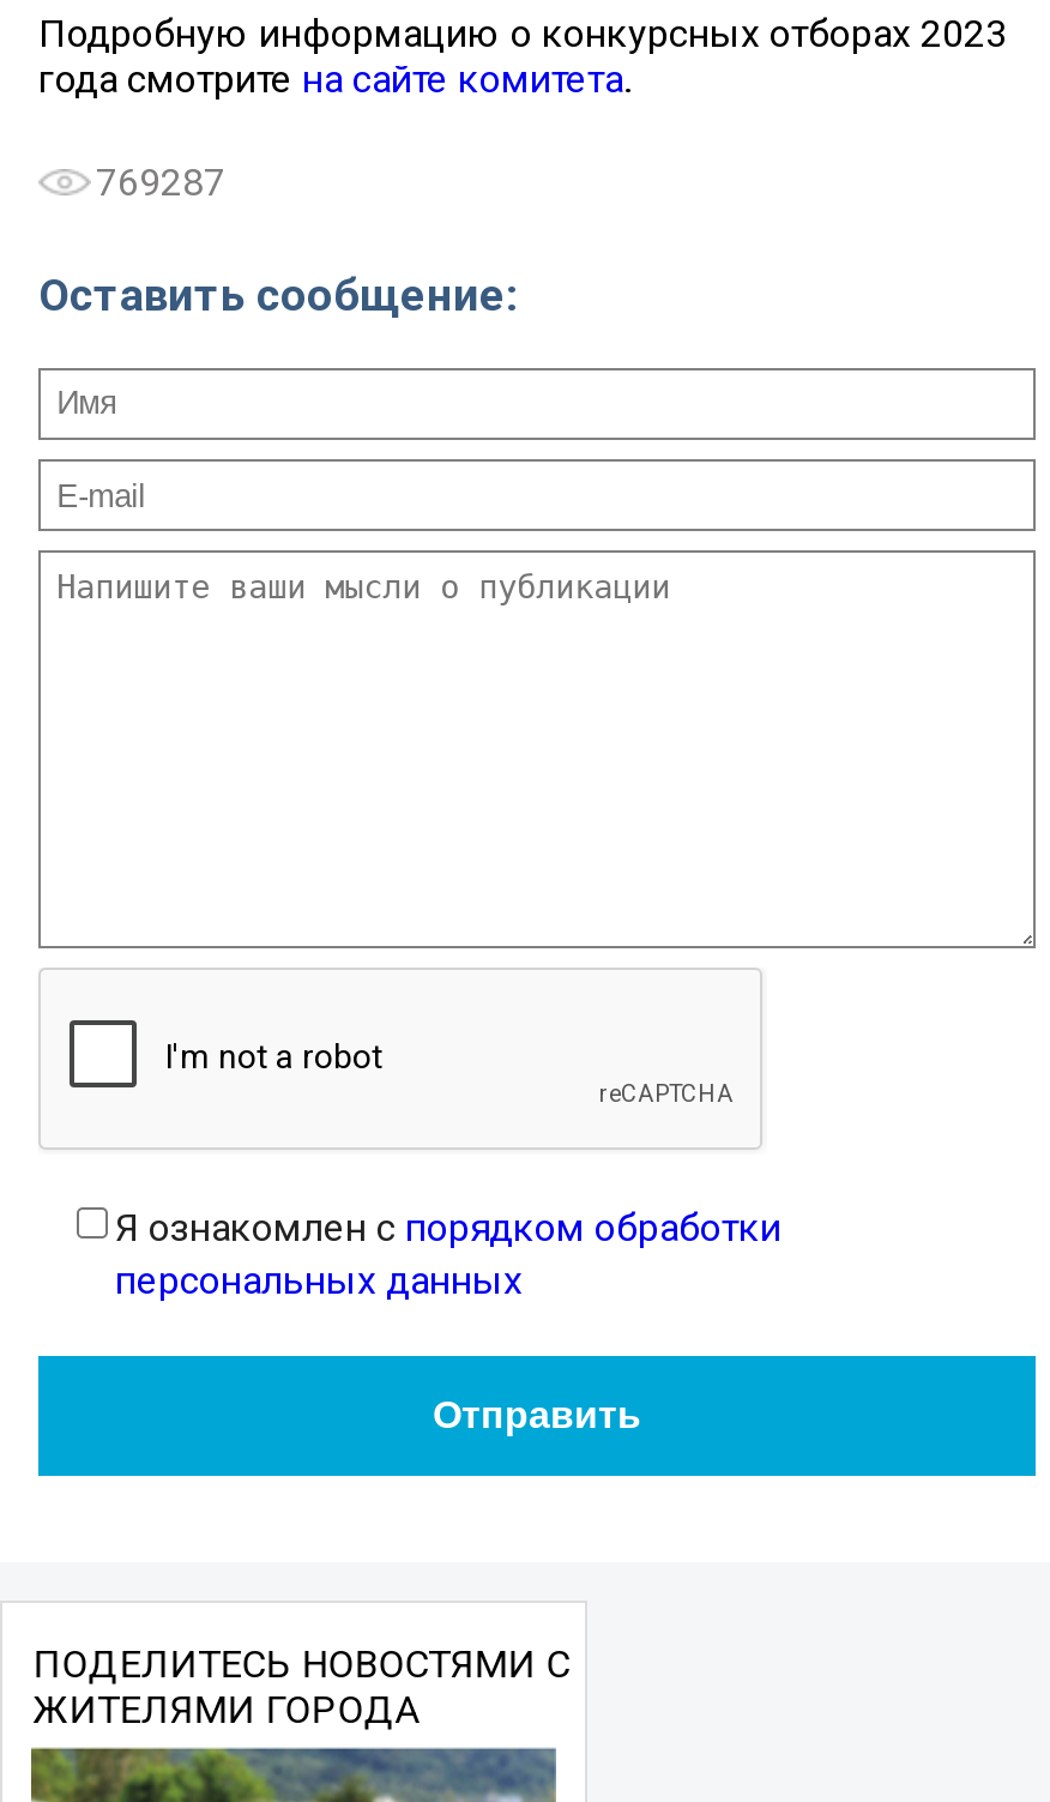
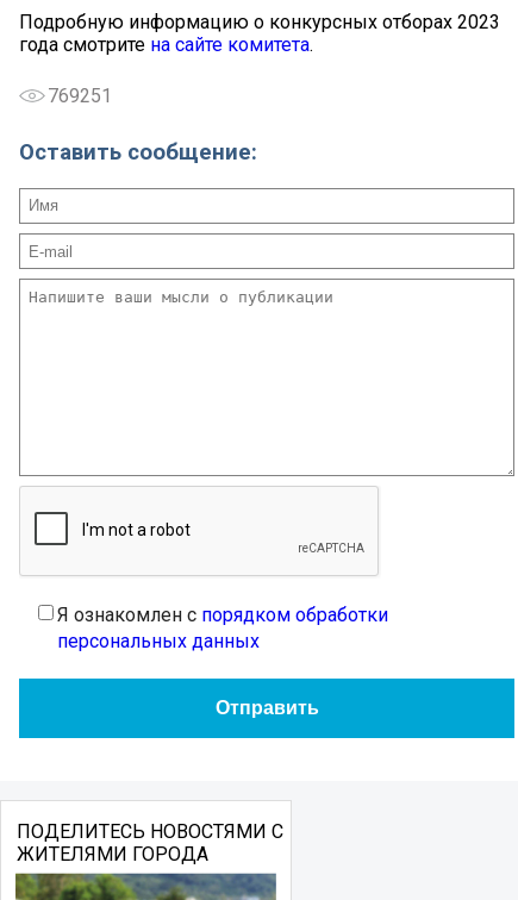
[96,160,225,205] 769287 -> [48,85,112,107] 769251

